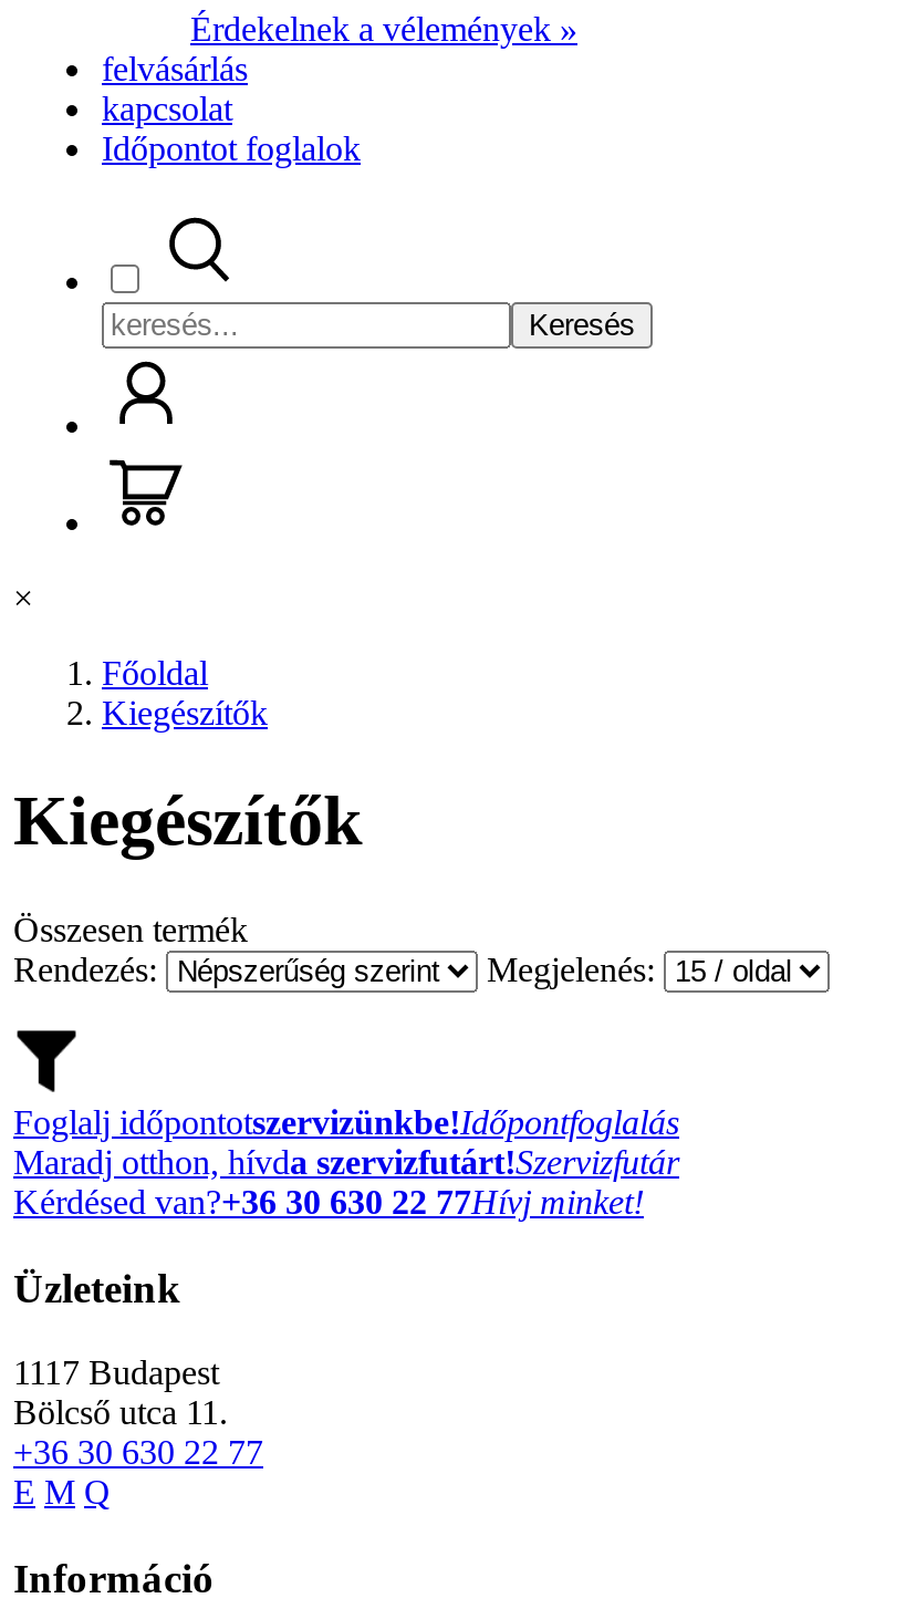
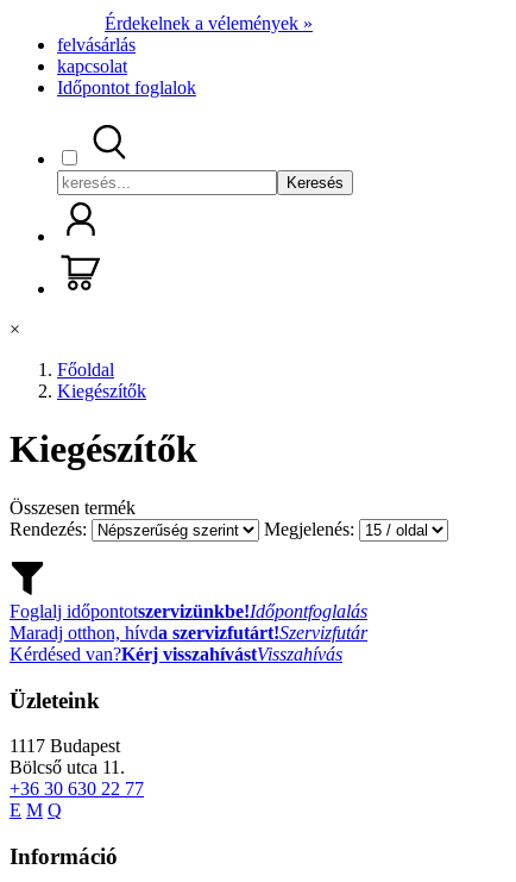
[13,1183,644,1220] Kérdésed van?+36 30 630 22 77Hívj minket! -> [10,644,342,664] Kérdésed van?Kérj visszahívástVisszahívás

